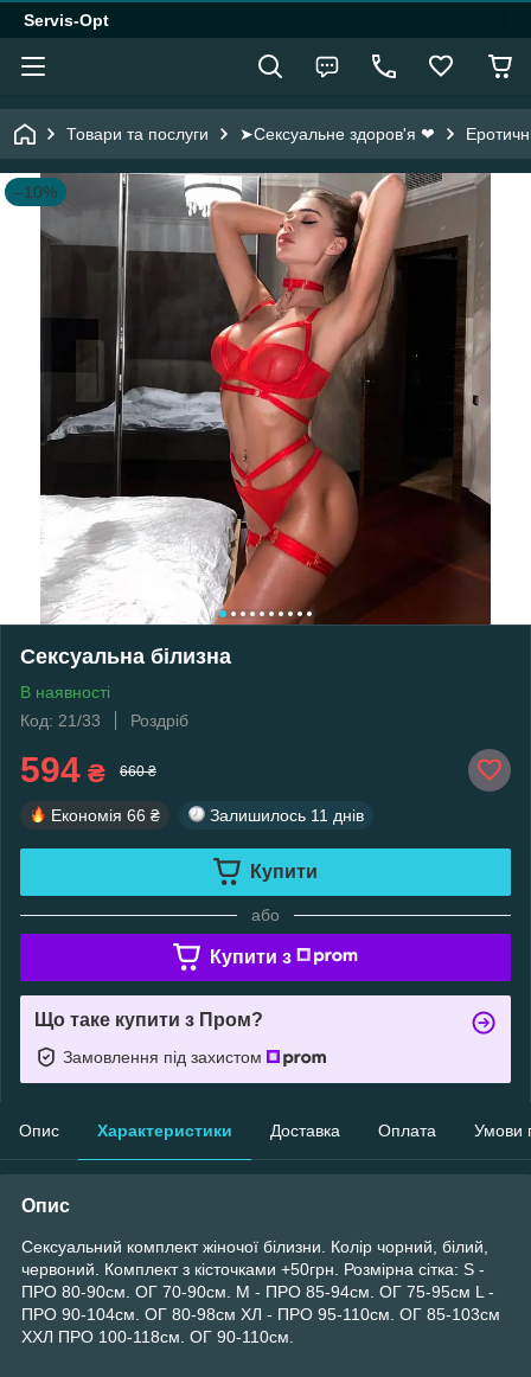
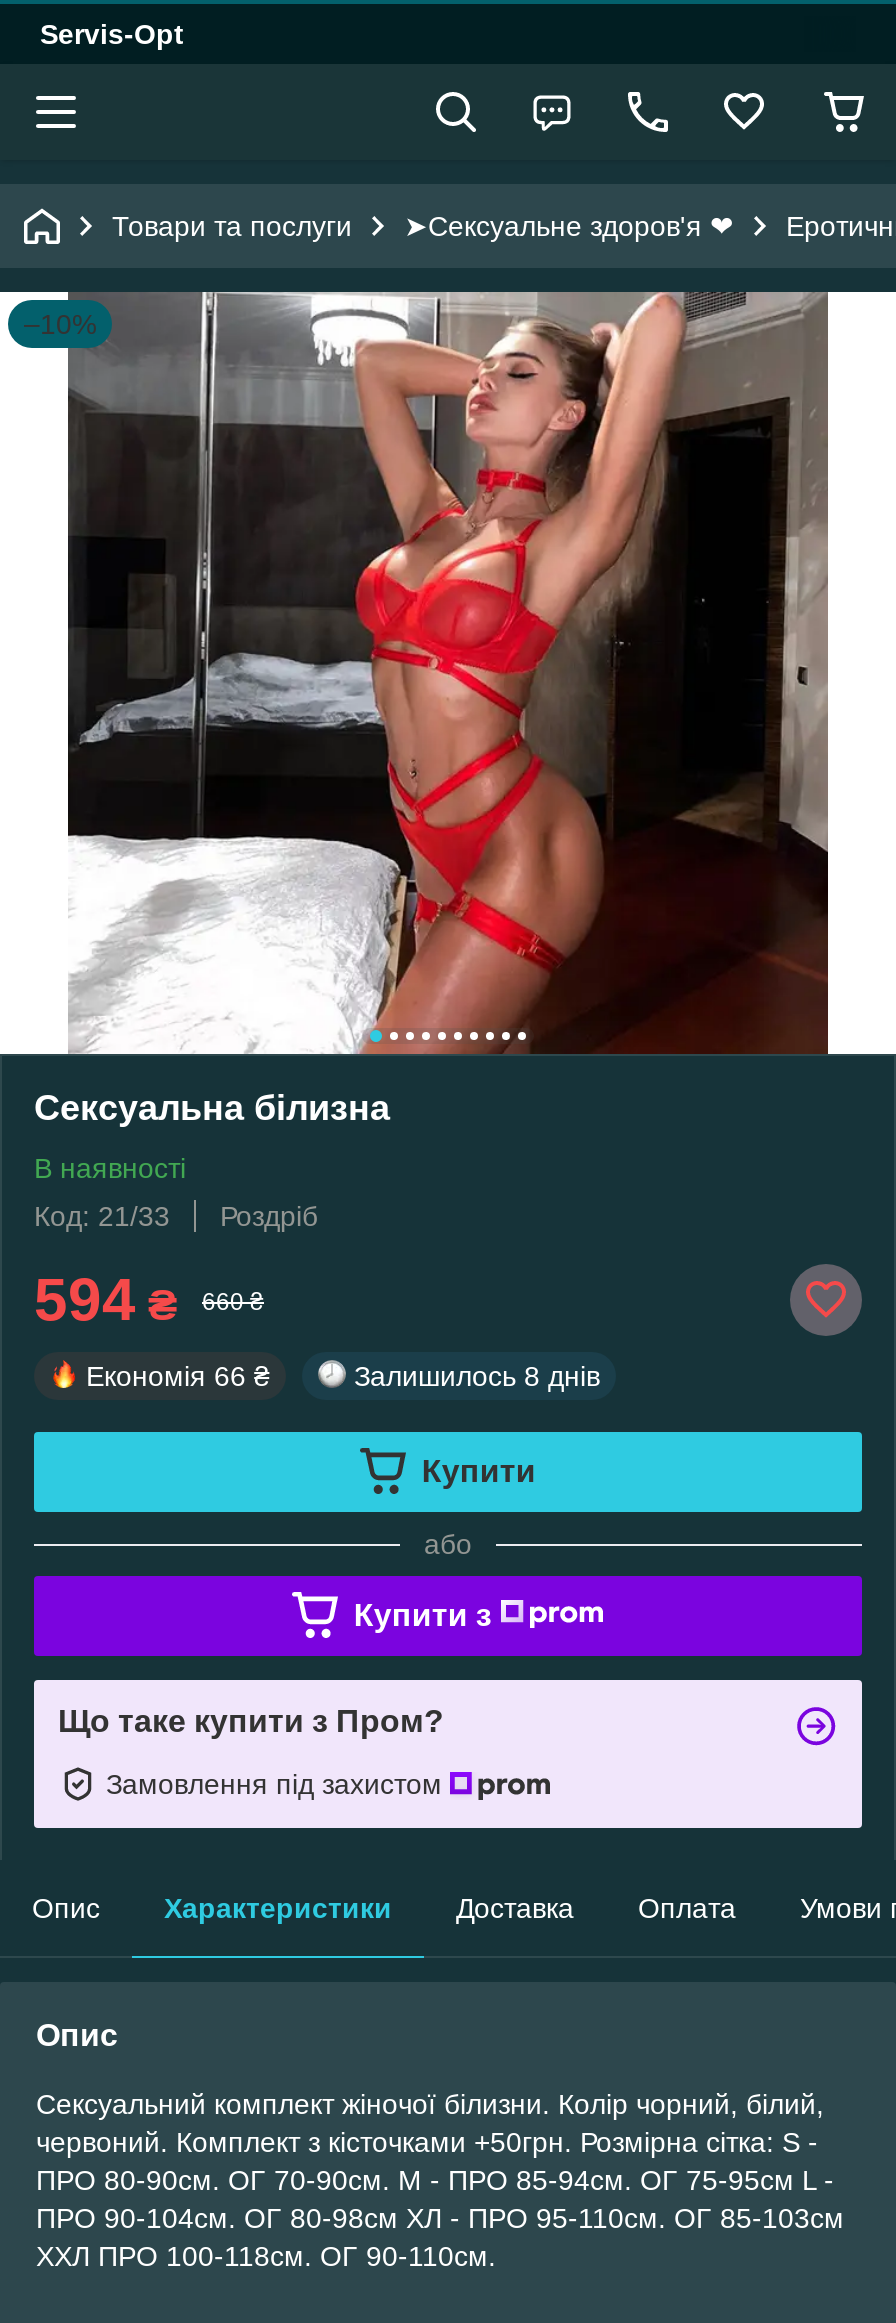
[210,806,364,825] Залишилось 11 днів -> [354,1360,600,1392] Залишилось 8 днів

